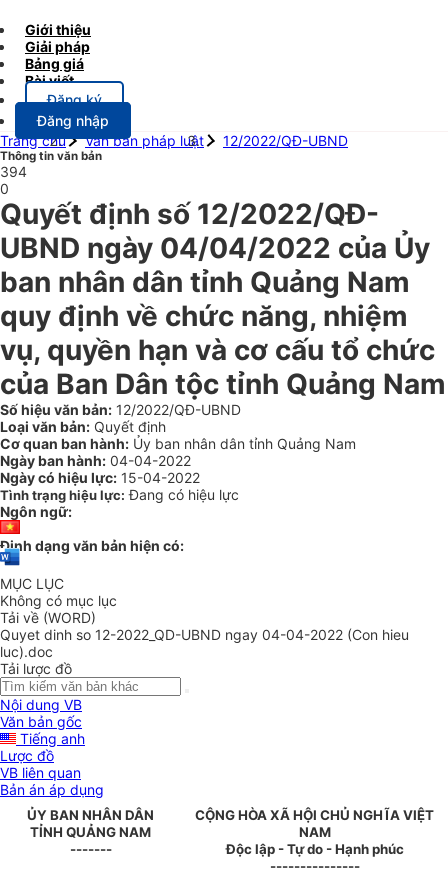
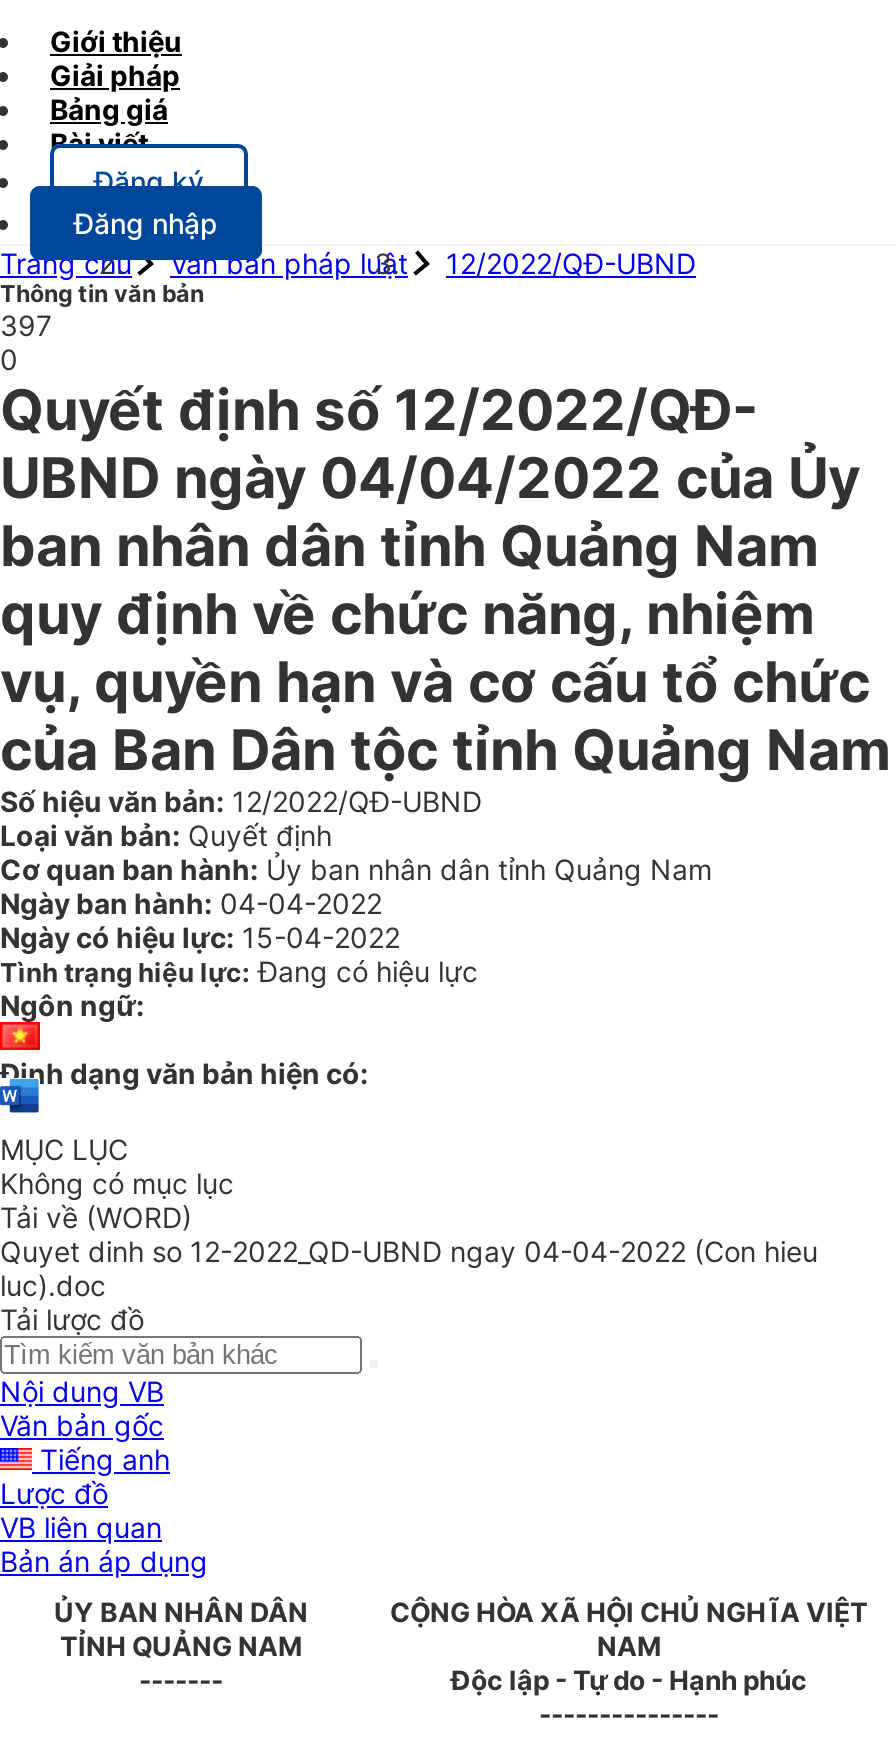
[0,163,27,180] 394 -> [0,308,52,342] 397

